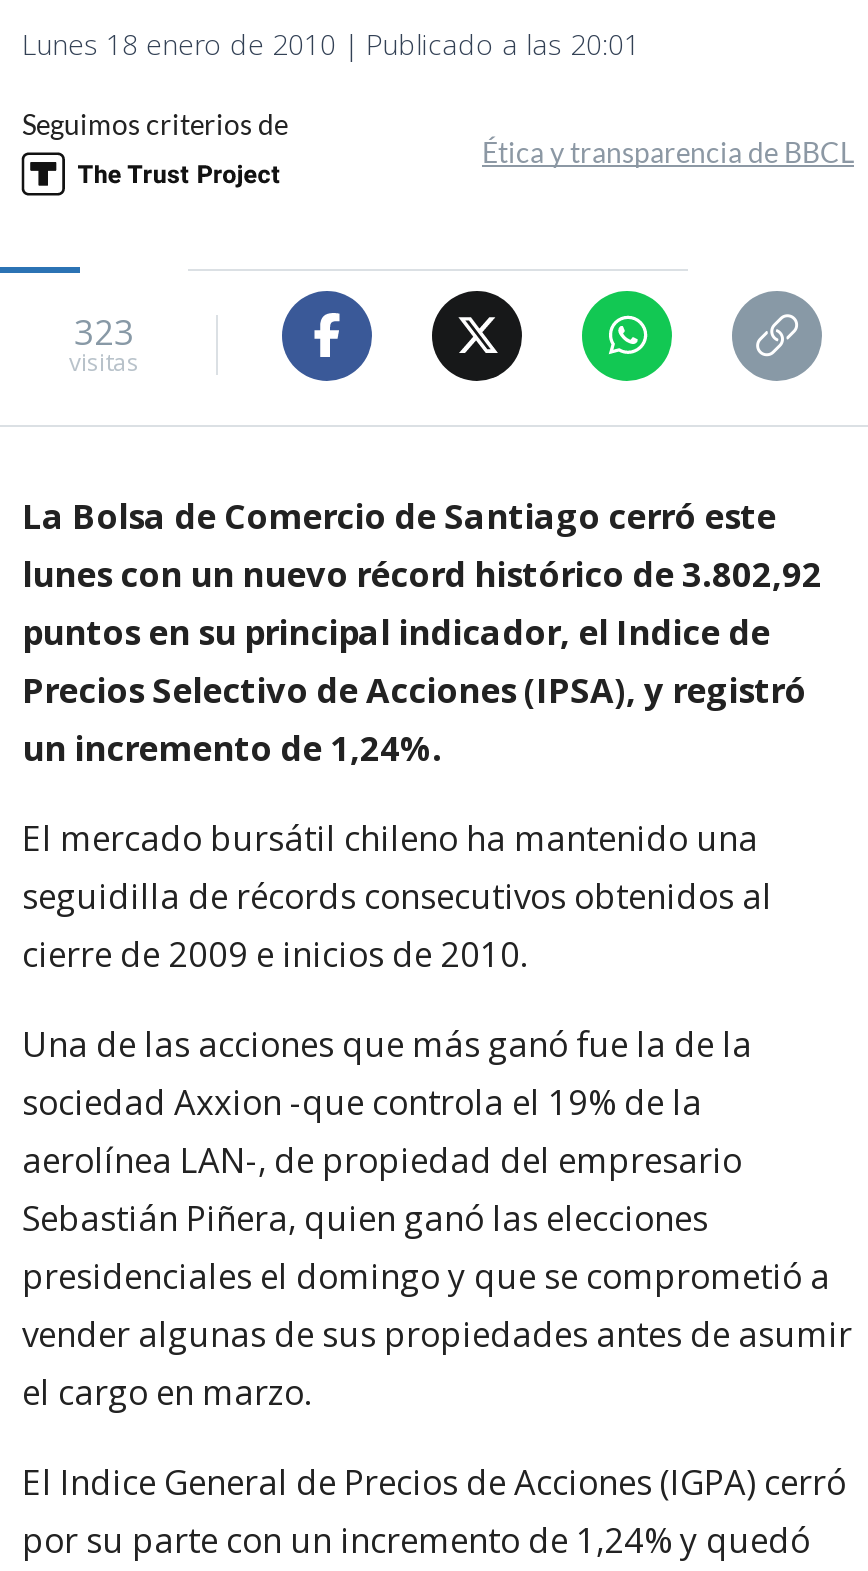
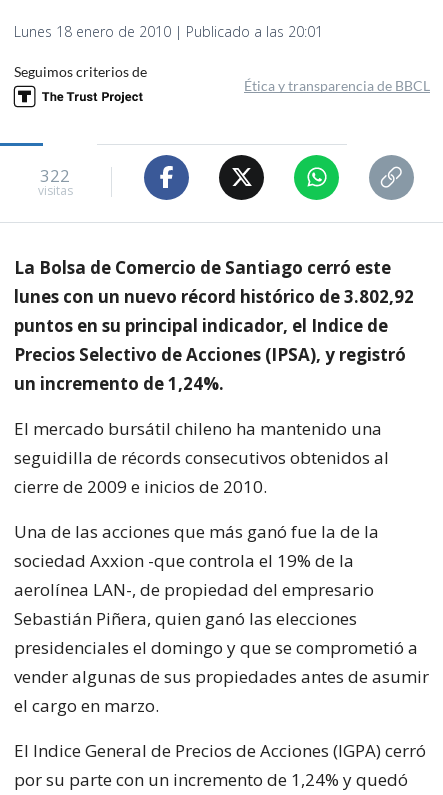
[74,310,134,356] 323 -> [40,164,70,187] 322

